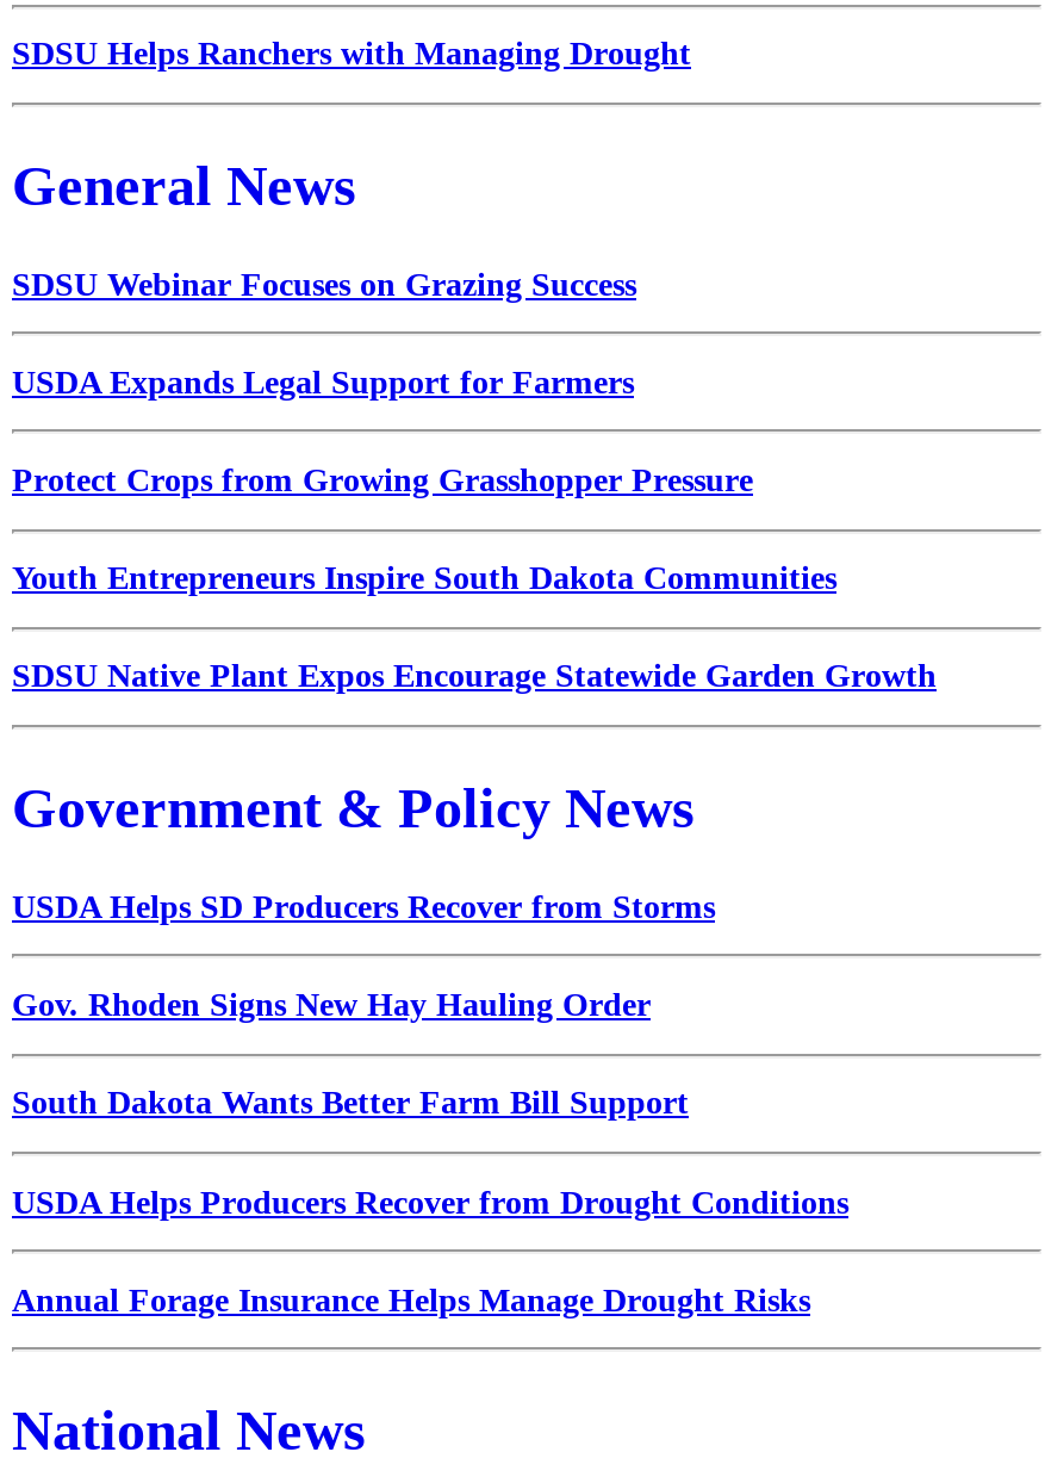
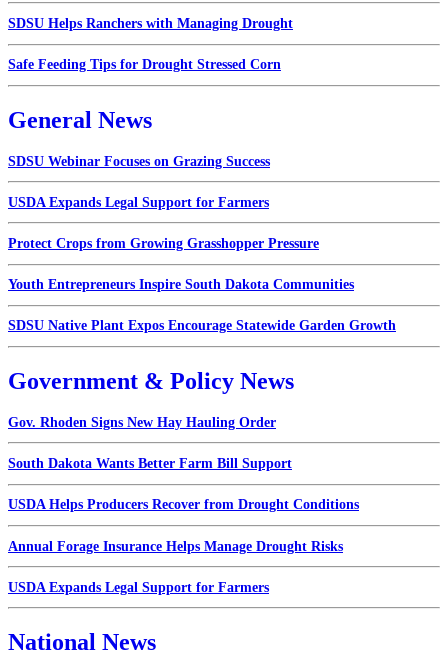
none -> [8,57,281,72] Safe Feeding Tips for Drought Stressed Corn
[12,889,715,924] USDA Helps SD Producers Recover from Storms -> none
none -> [8,580,269,595] USDA Expands Legal Support for Farmers

